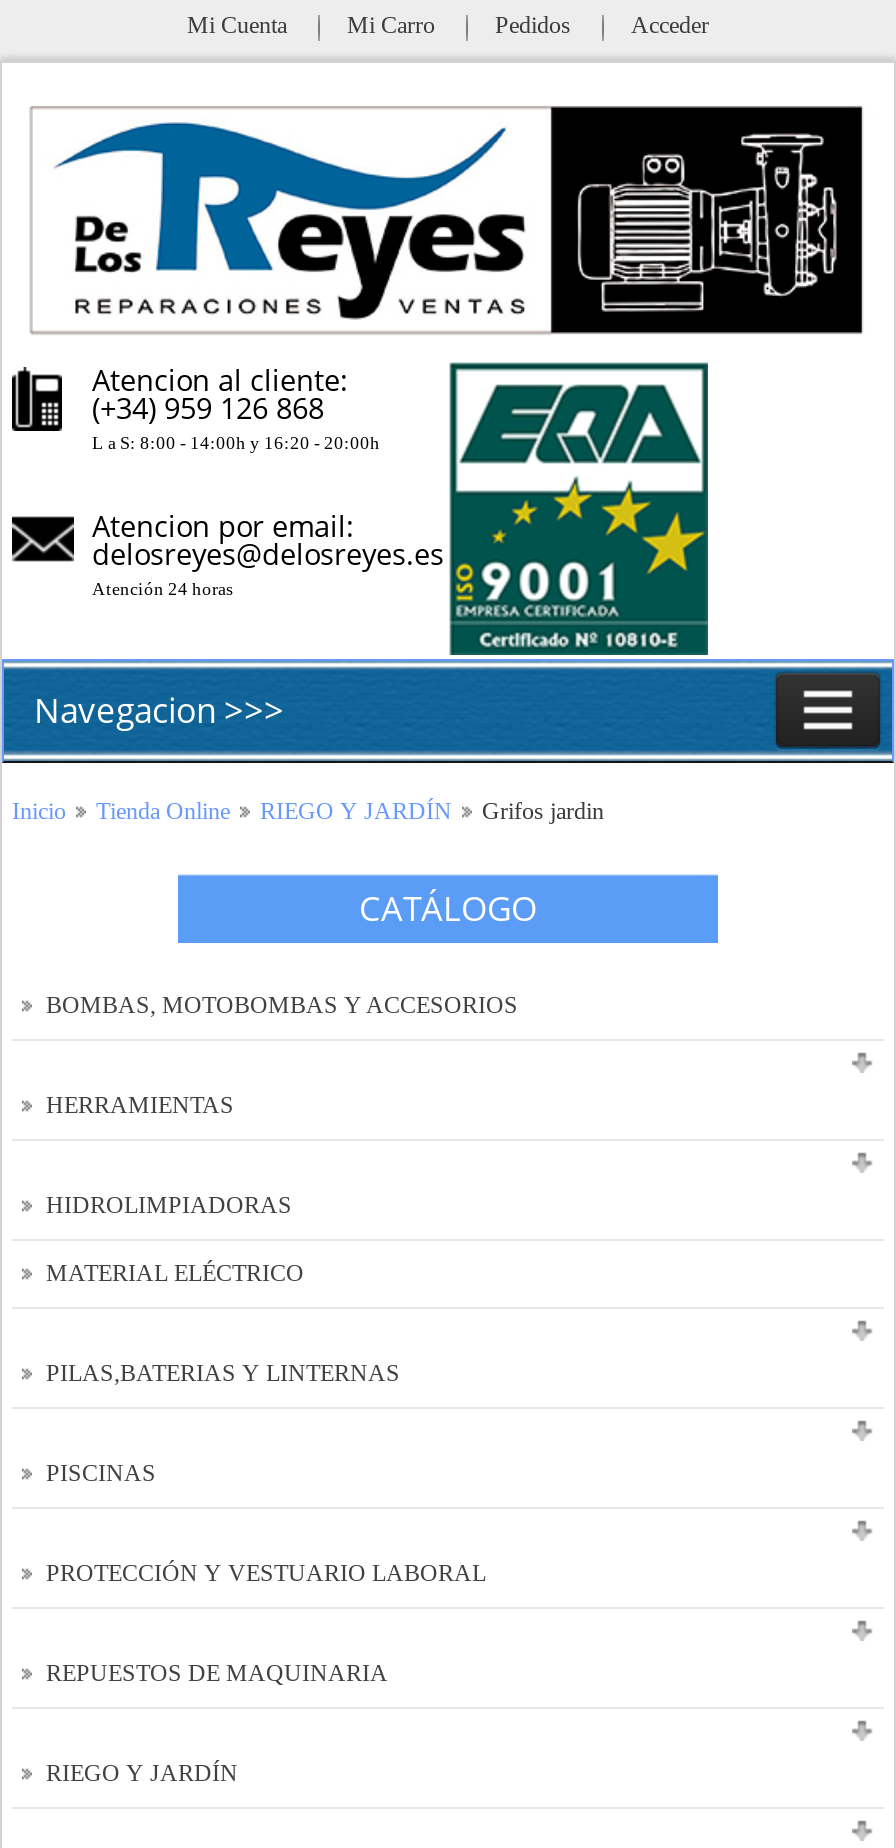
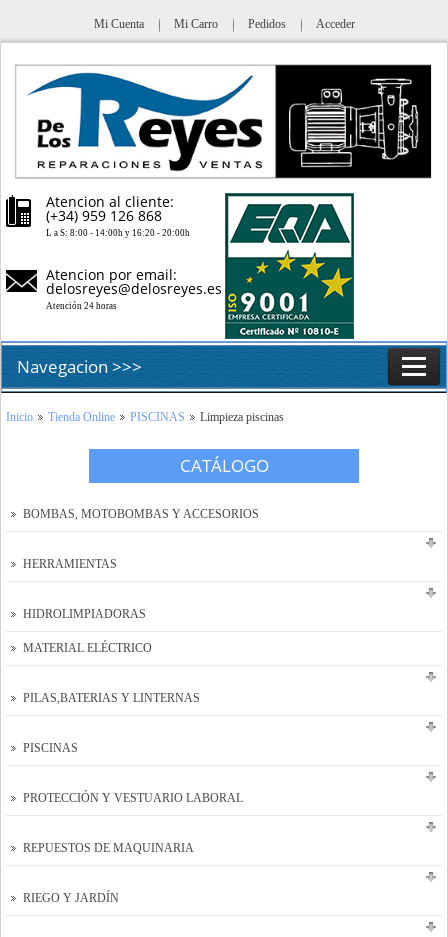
[260,796,604,824] RIEGO Y JARDÍN | Grifos jardin -> [130,409,284,423] PISCINAS | Limpieza piscinas

